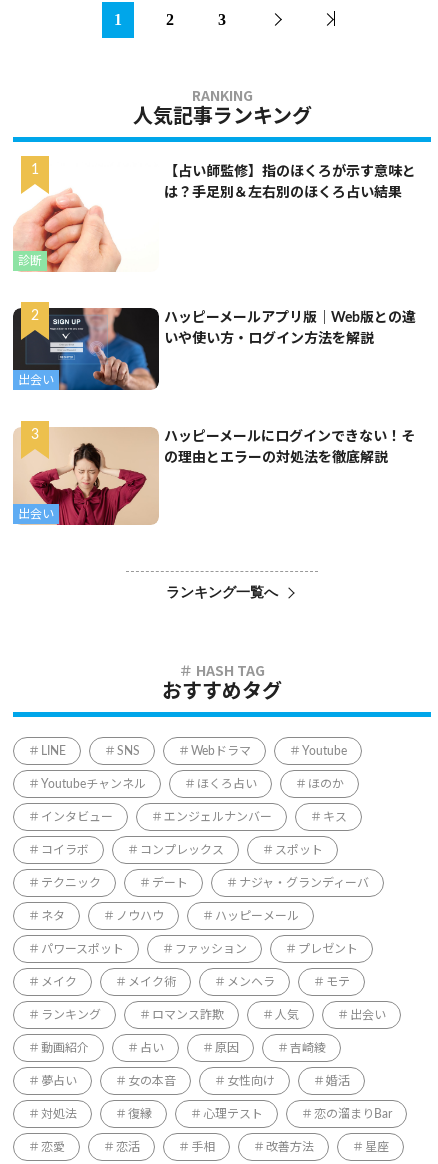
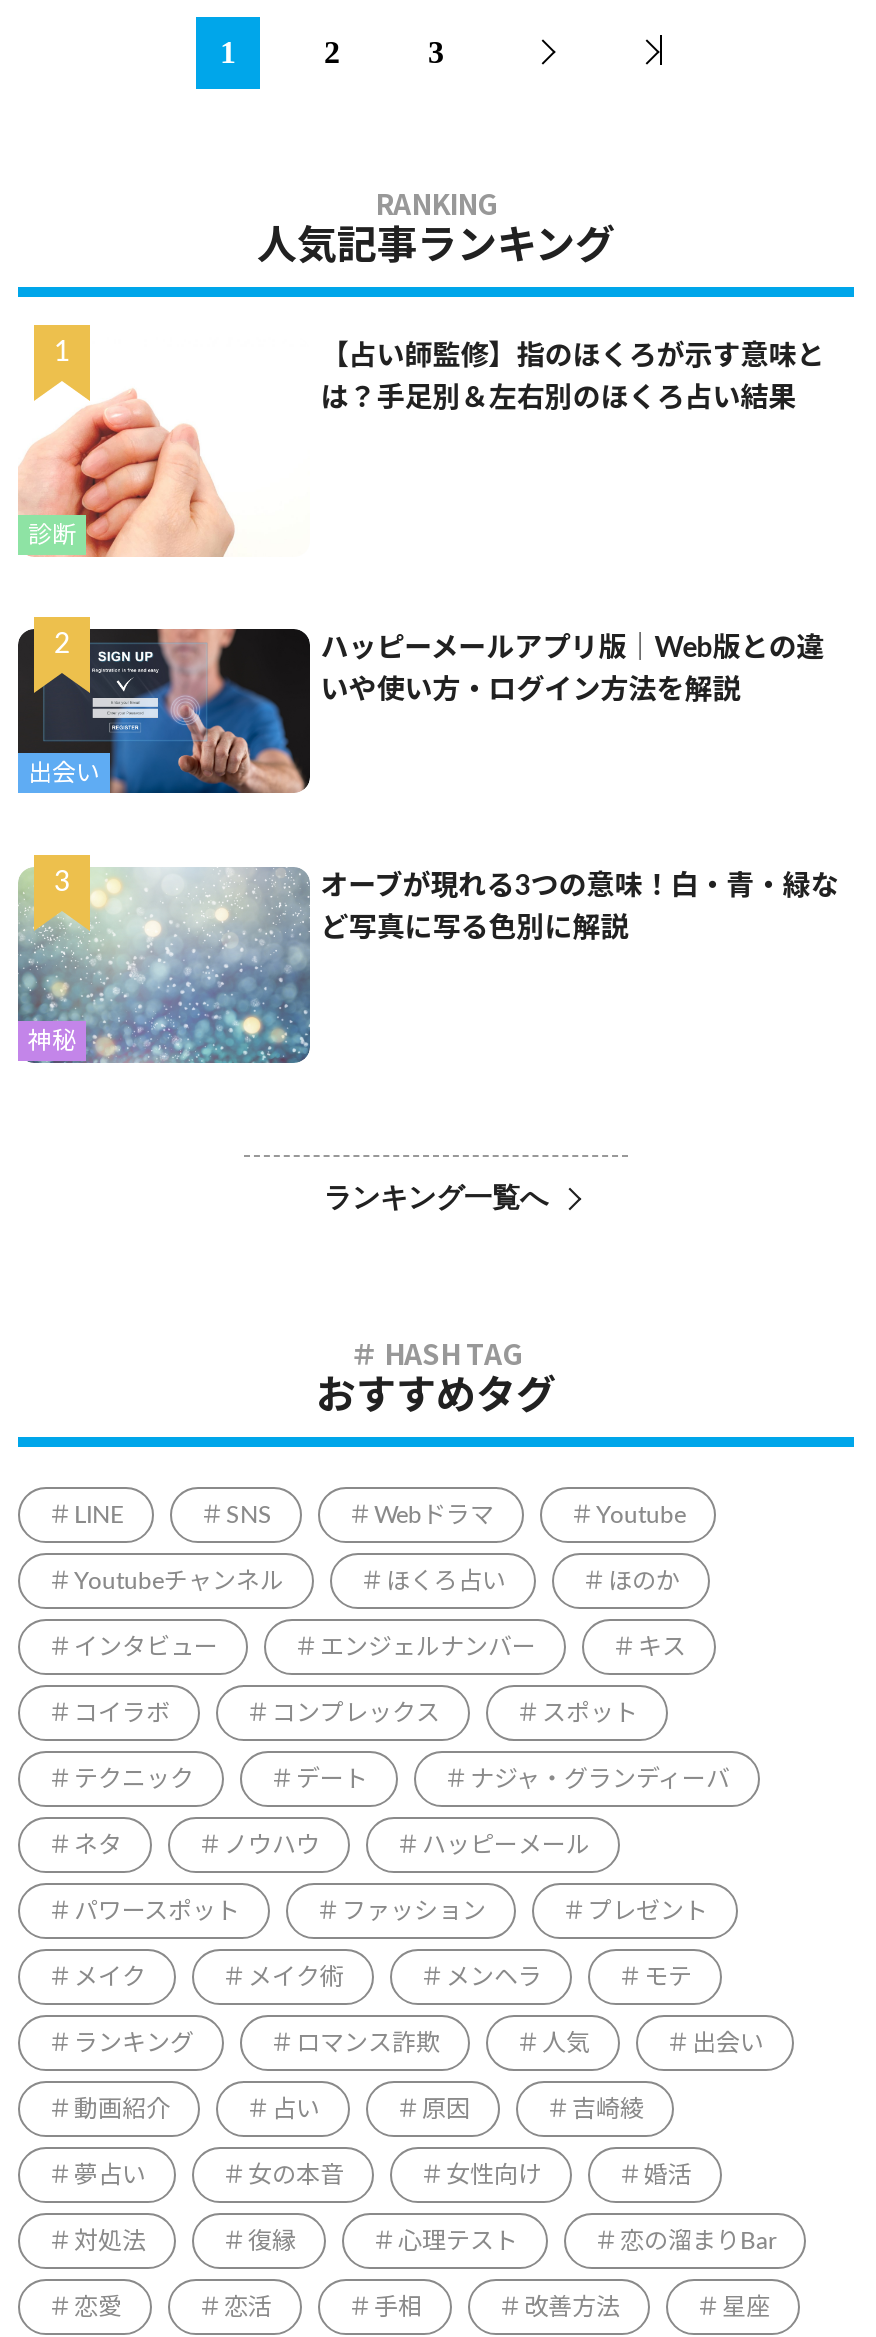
[13,427,159,526] [image] | 出会い -> [16,867,312,1065] [image] | 神秘
[164,430,415,444] ハッピーメールにログインできない！そ -> [321,873,839,901] オーブが現れる3つの意味！白・青・緑な
[164,451,388,465] の理由とエラーの対処法を徹底解説 -> [321,915,629,943] ど写真に写る色別に解説

